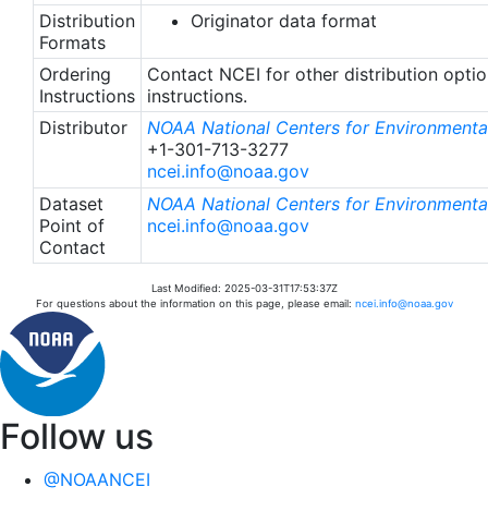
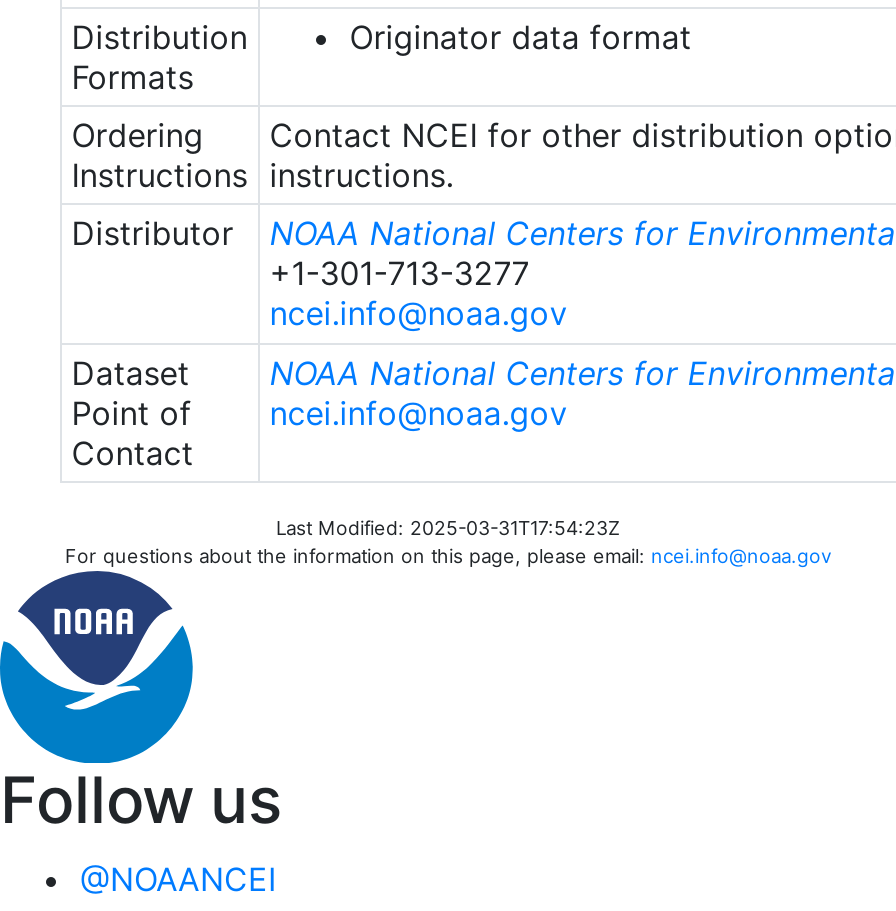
[151,282,337,294] Last Modified: 2025-03-31T17:53:37Z -> [276,516,620,538] Last Modified: 2025-03-31T17:54:23Z

